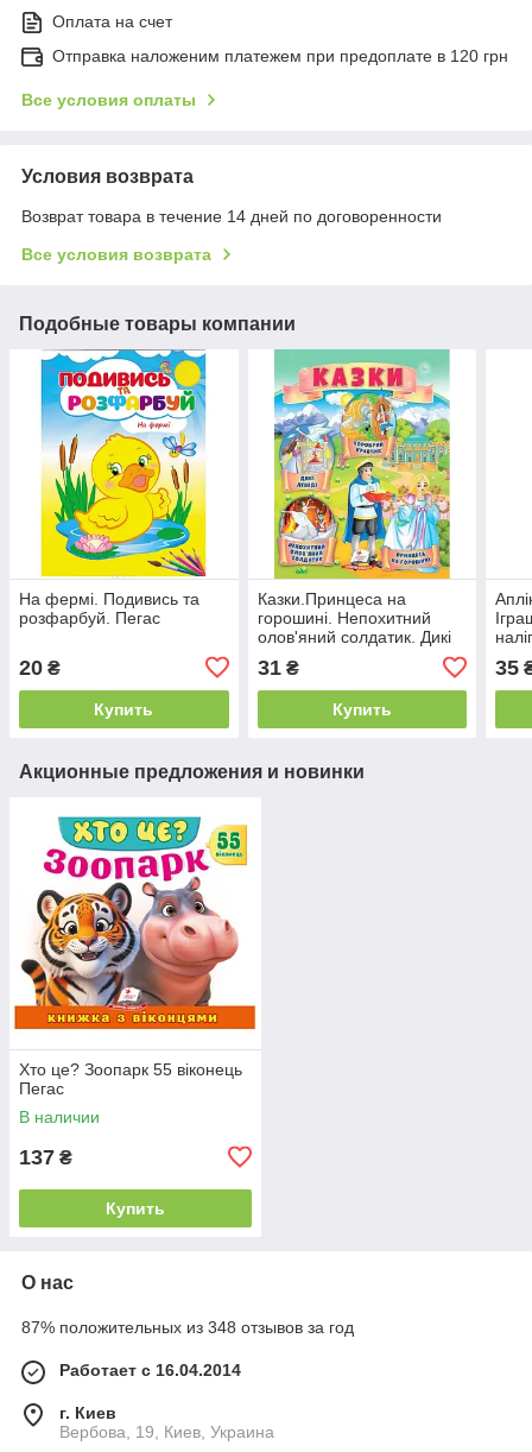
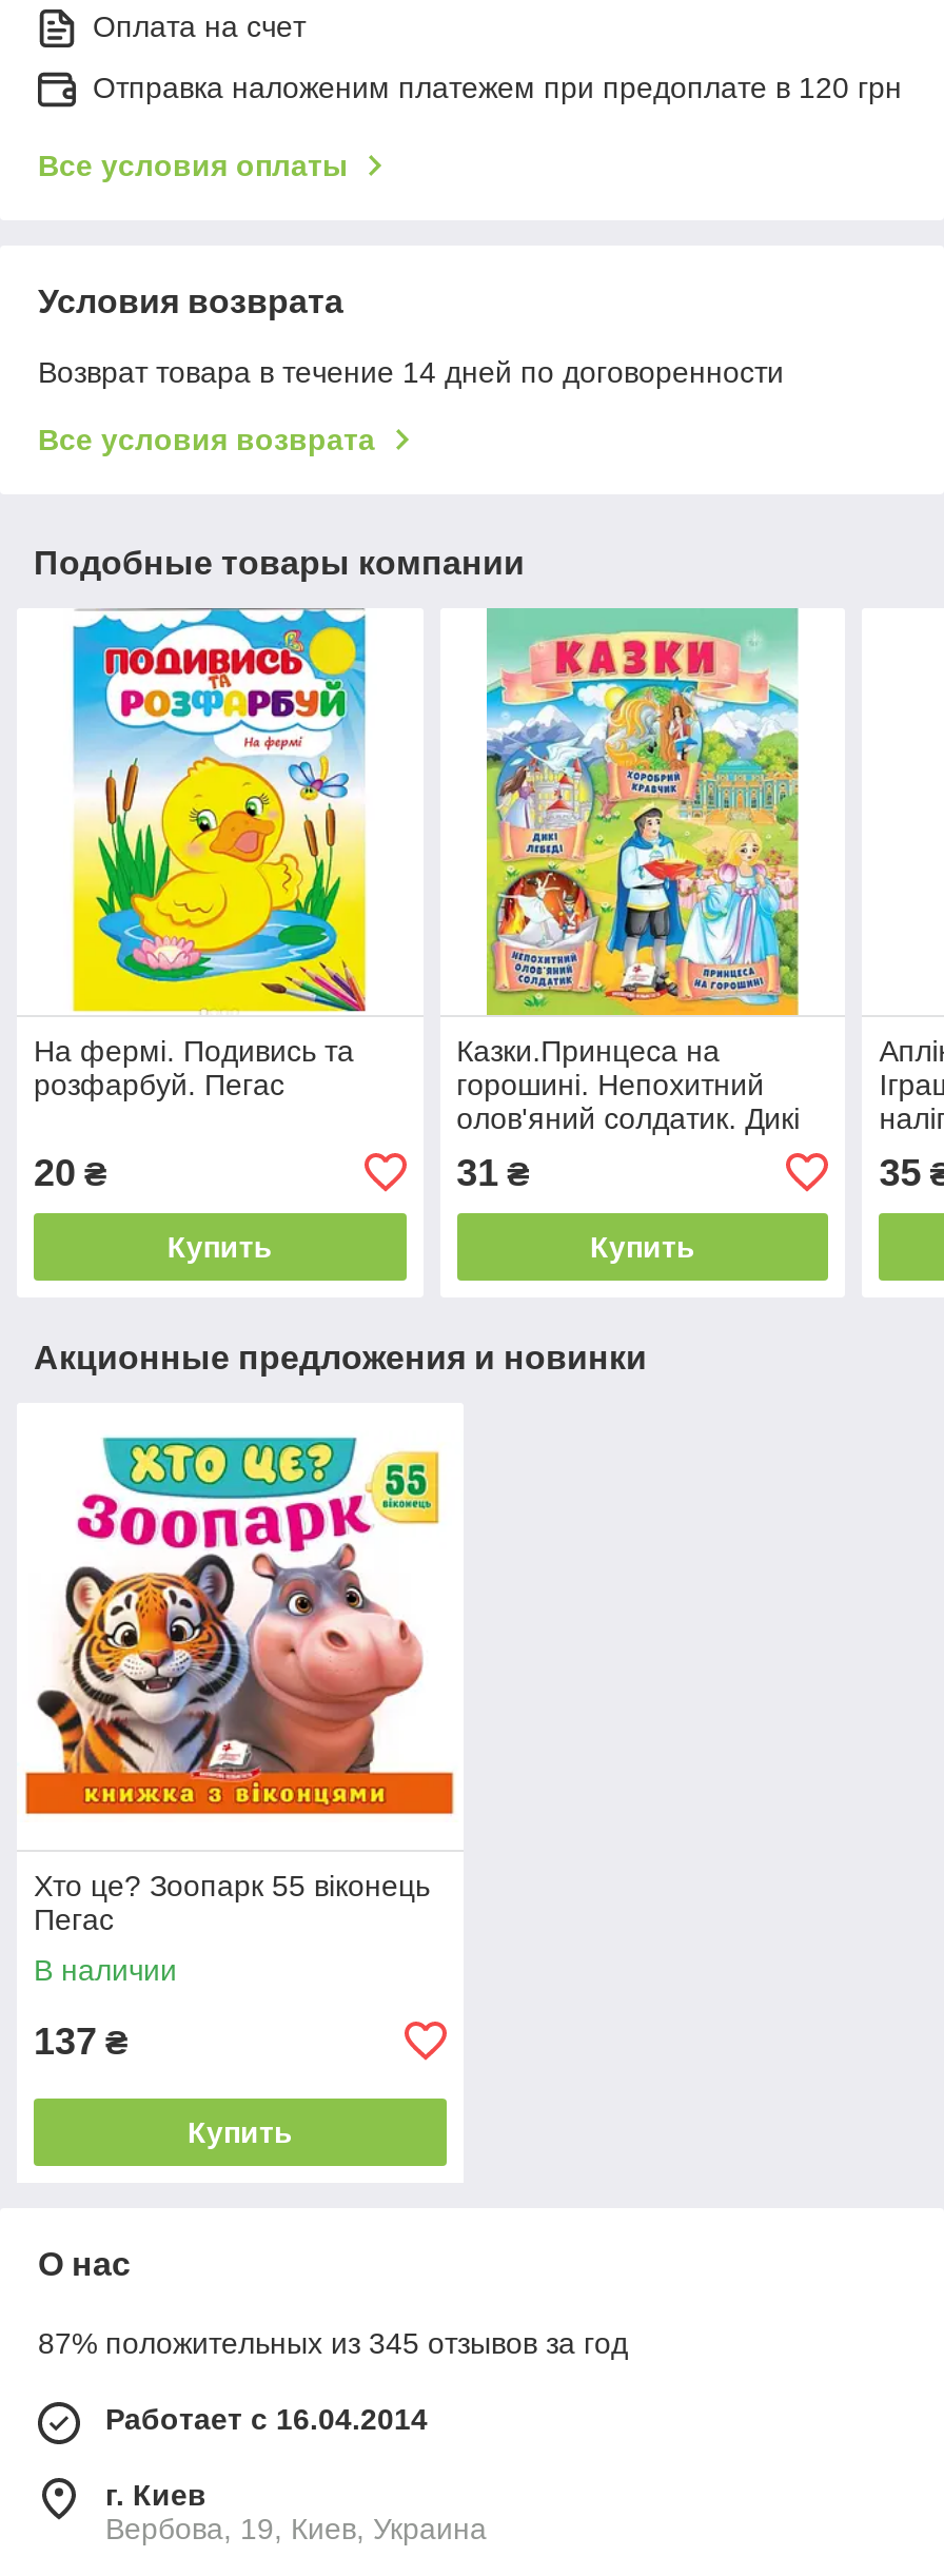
[21,1317,354,1337] 87% положительных из 348 отзывов за год -> [38,2326,628,2360] 87% положительных из 345 отзывов за год

